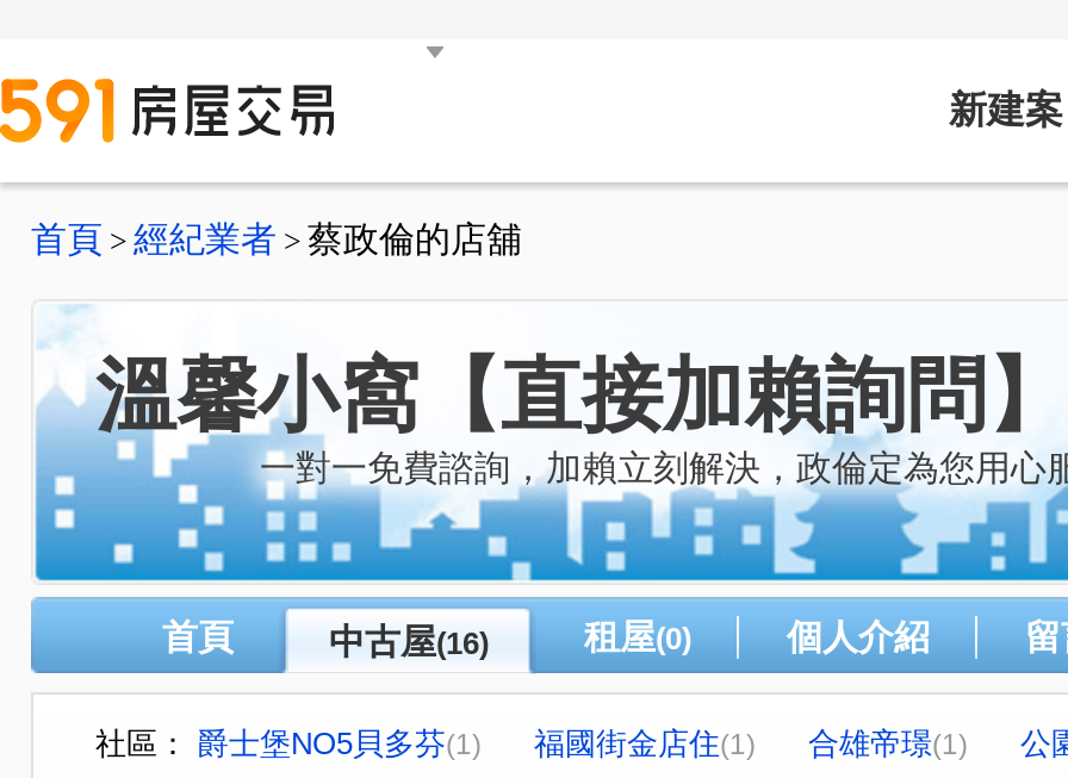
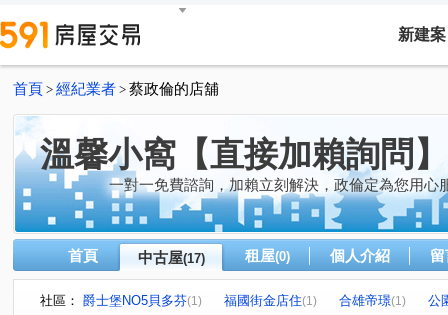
[329,621,489,661] 中古屋(16) -> [138,249,205,266] 中古屋(17)

